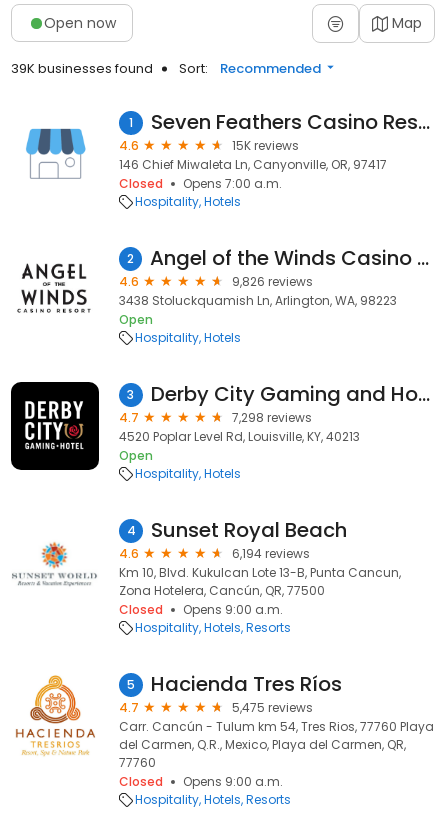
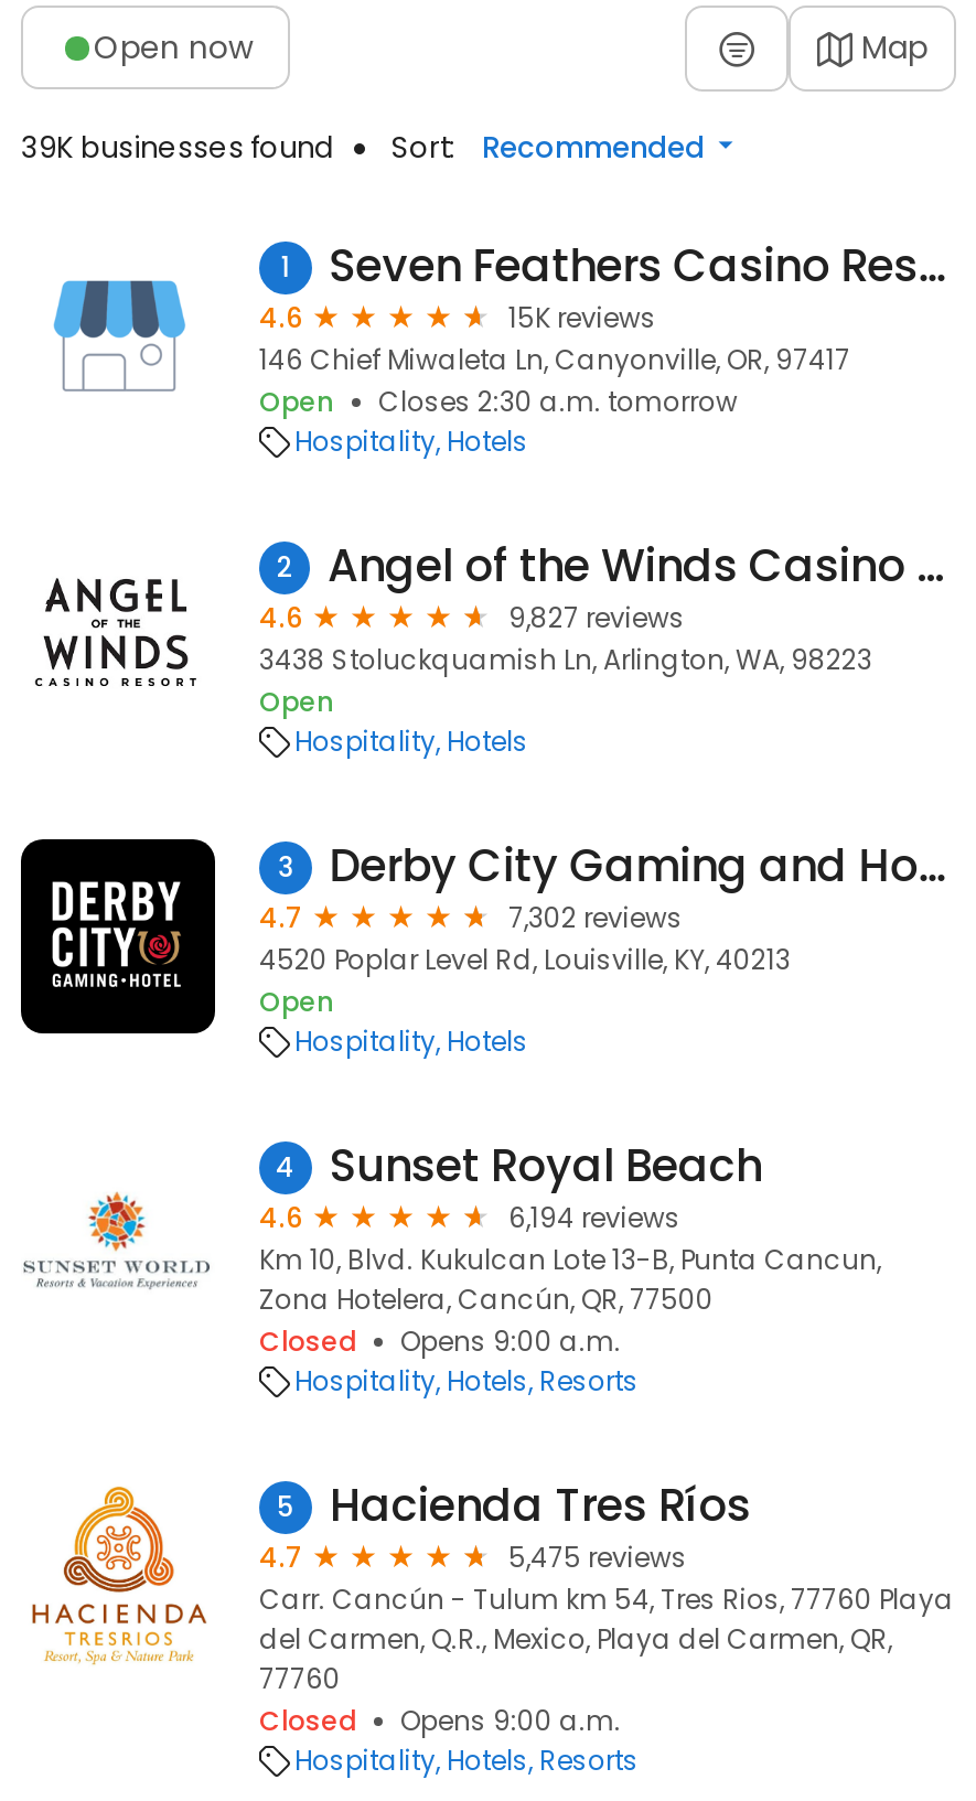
[119,175,282,192] Closed | Opens 7:00 a.m. -> [259,383,738,420] Open | Closes 2:30 a.m. tomorrow
[232,273,313,290] 9,826 reviews -> [508,599,685,636] 9,827 reviews
[232,409,312,426] 7,298 reviews -> [508,899,683,936] 7,302 reviews

